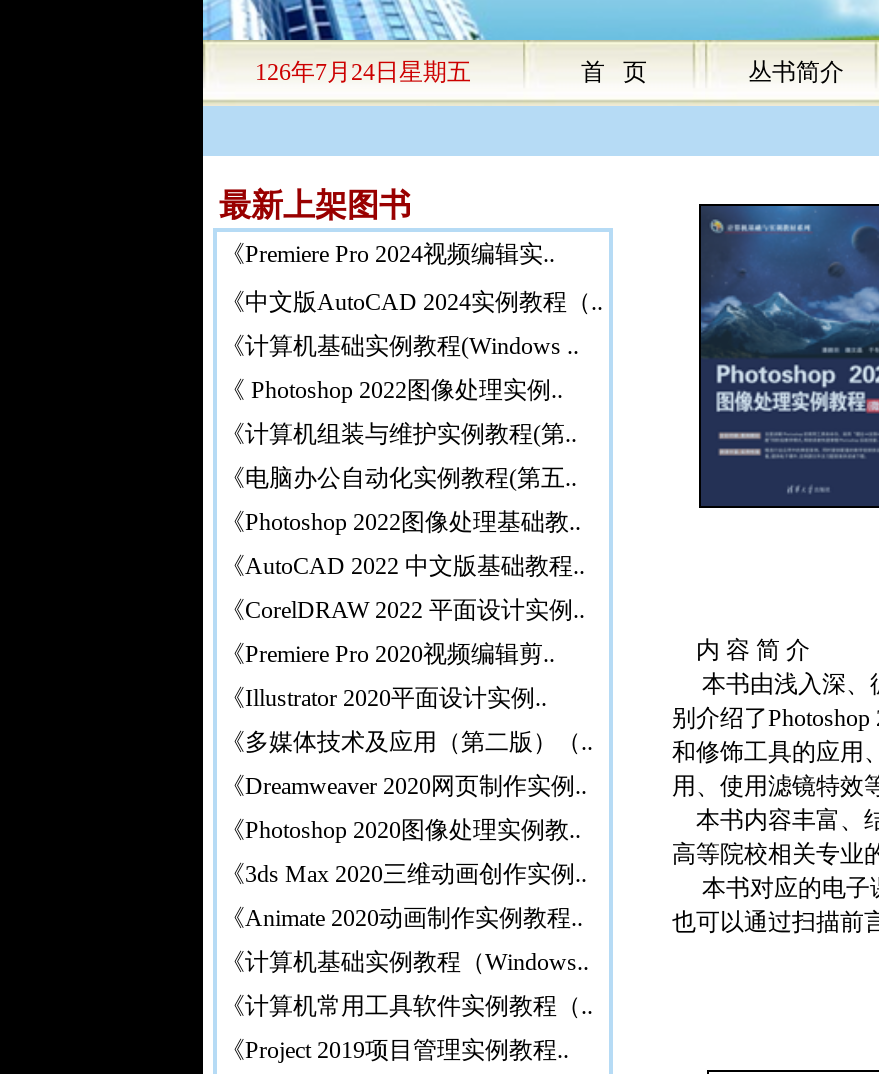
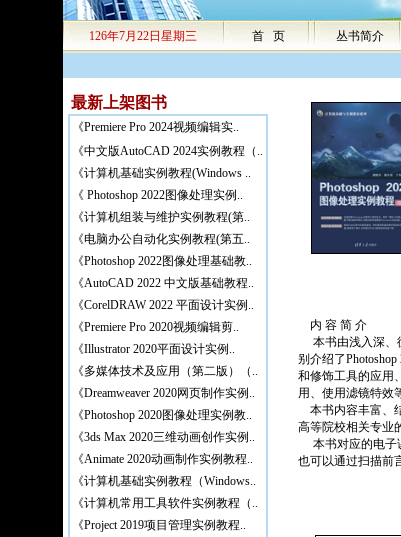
[255,58,471,86] 126年7月24日星期五 -> [89,29,197,43] 126年7月22日星期三

